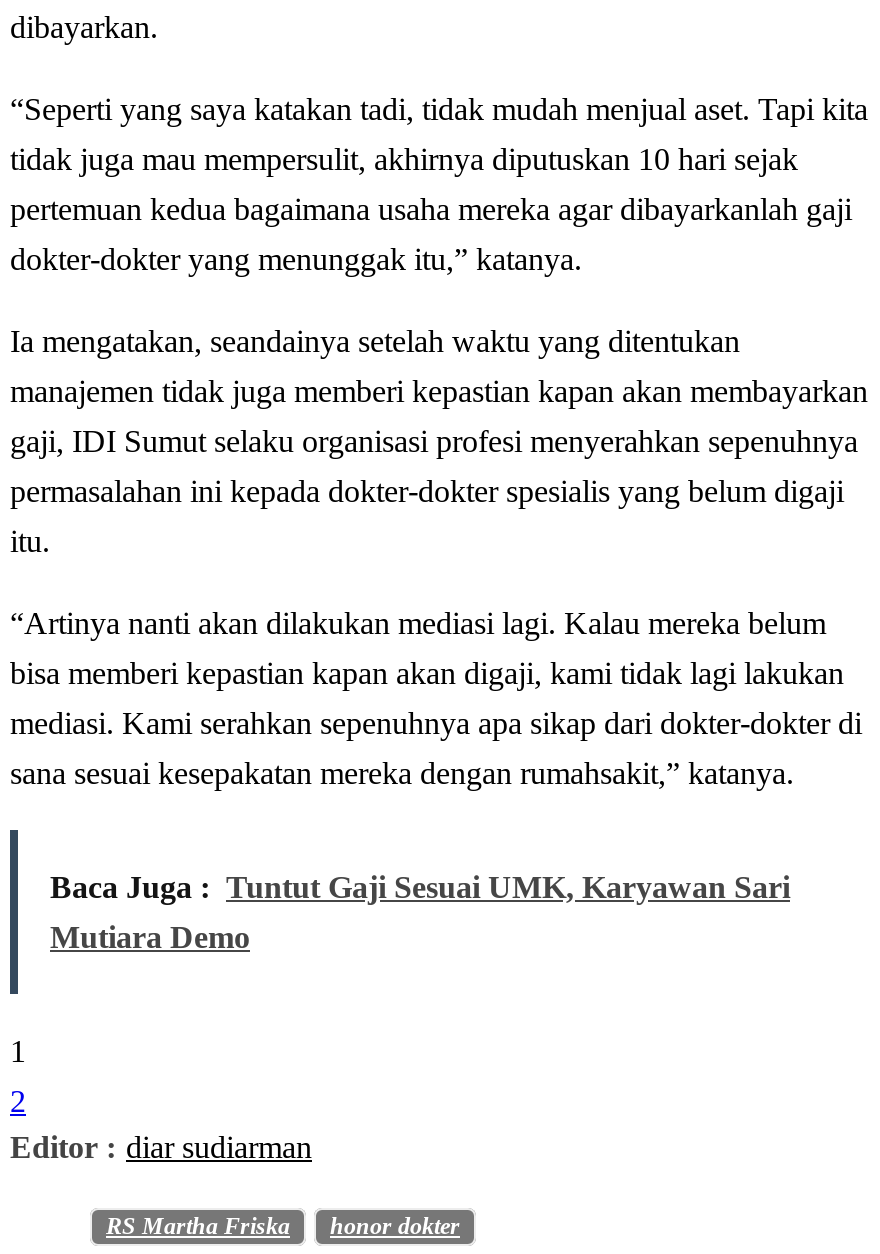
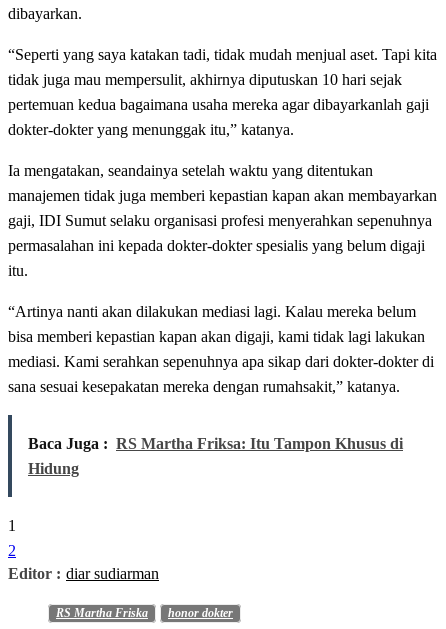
[50,870,790,904] Baca Juga : Tuntut Gaji Sesuai UMK, Karyawan Sari -> [28,435,403,452] Baca Juga : RS Martha Friksa: Itu Tampon Khusus di
[50,920,250,954] Mutiara Demo -> [28,460,79,477] Hidung

